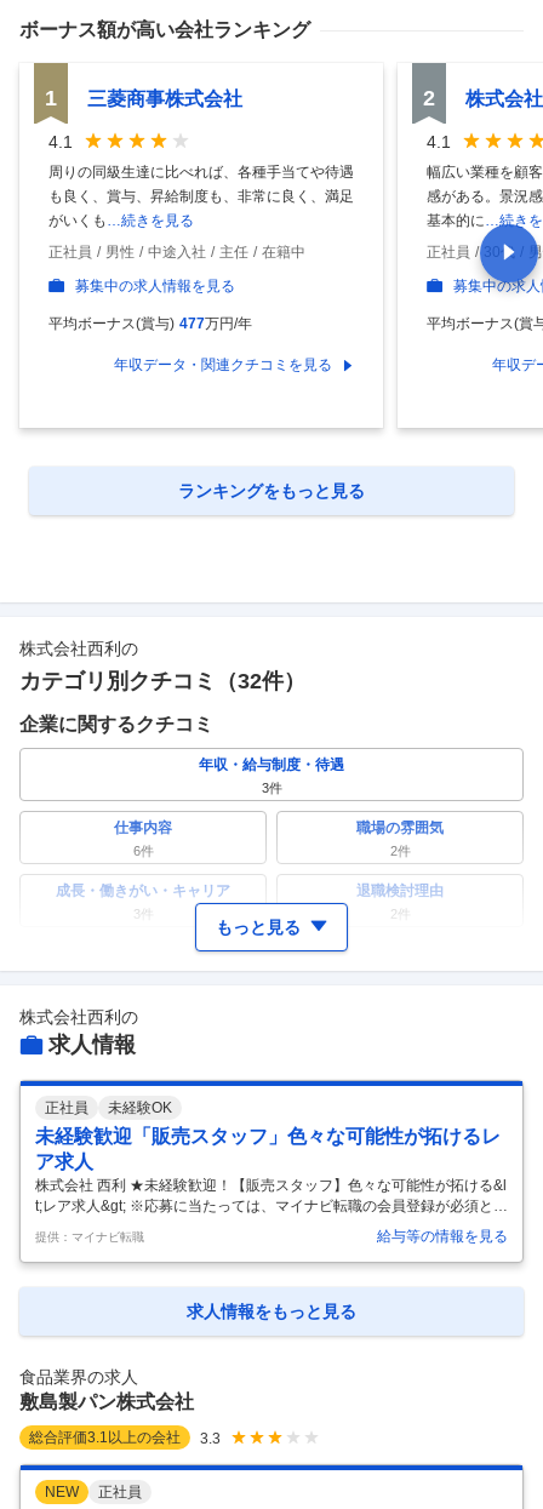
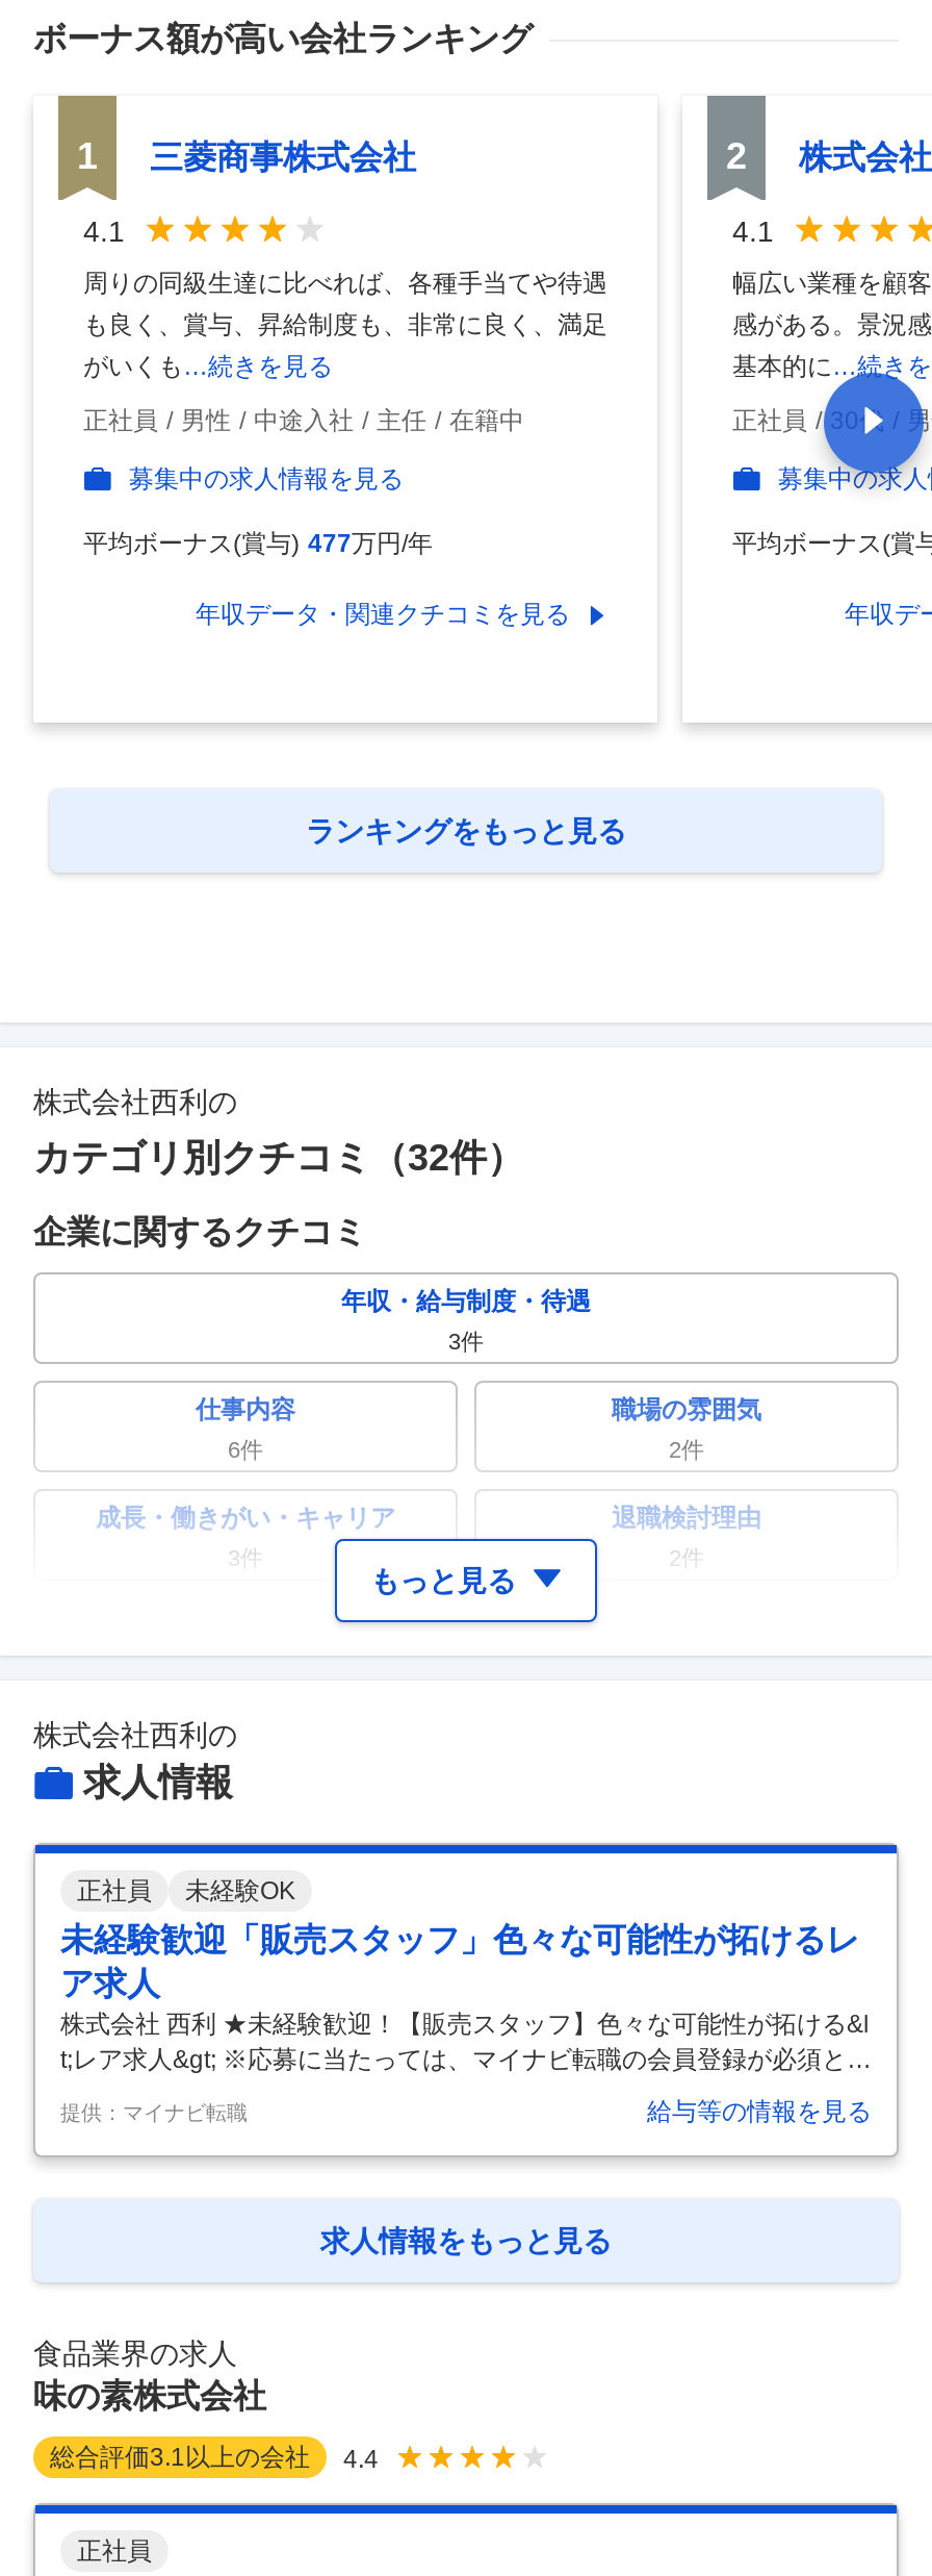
[19,1392,194,1412] 敷島製パン株式会社 -> [33,2379,266,2414] 味の素株式会社
[45,1430,221,1501] 3.3 | NEW -> [343,2444,379,2473] 4.4

